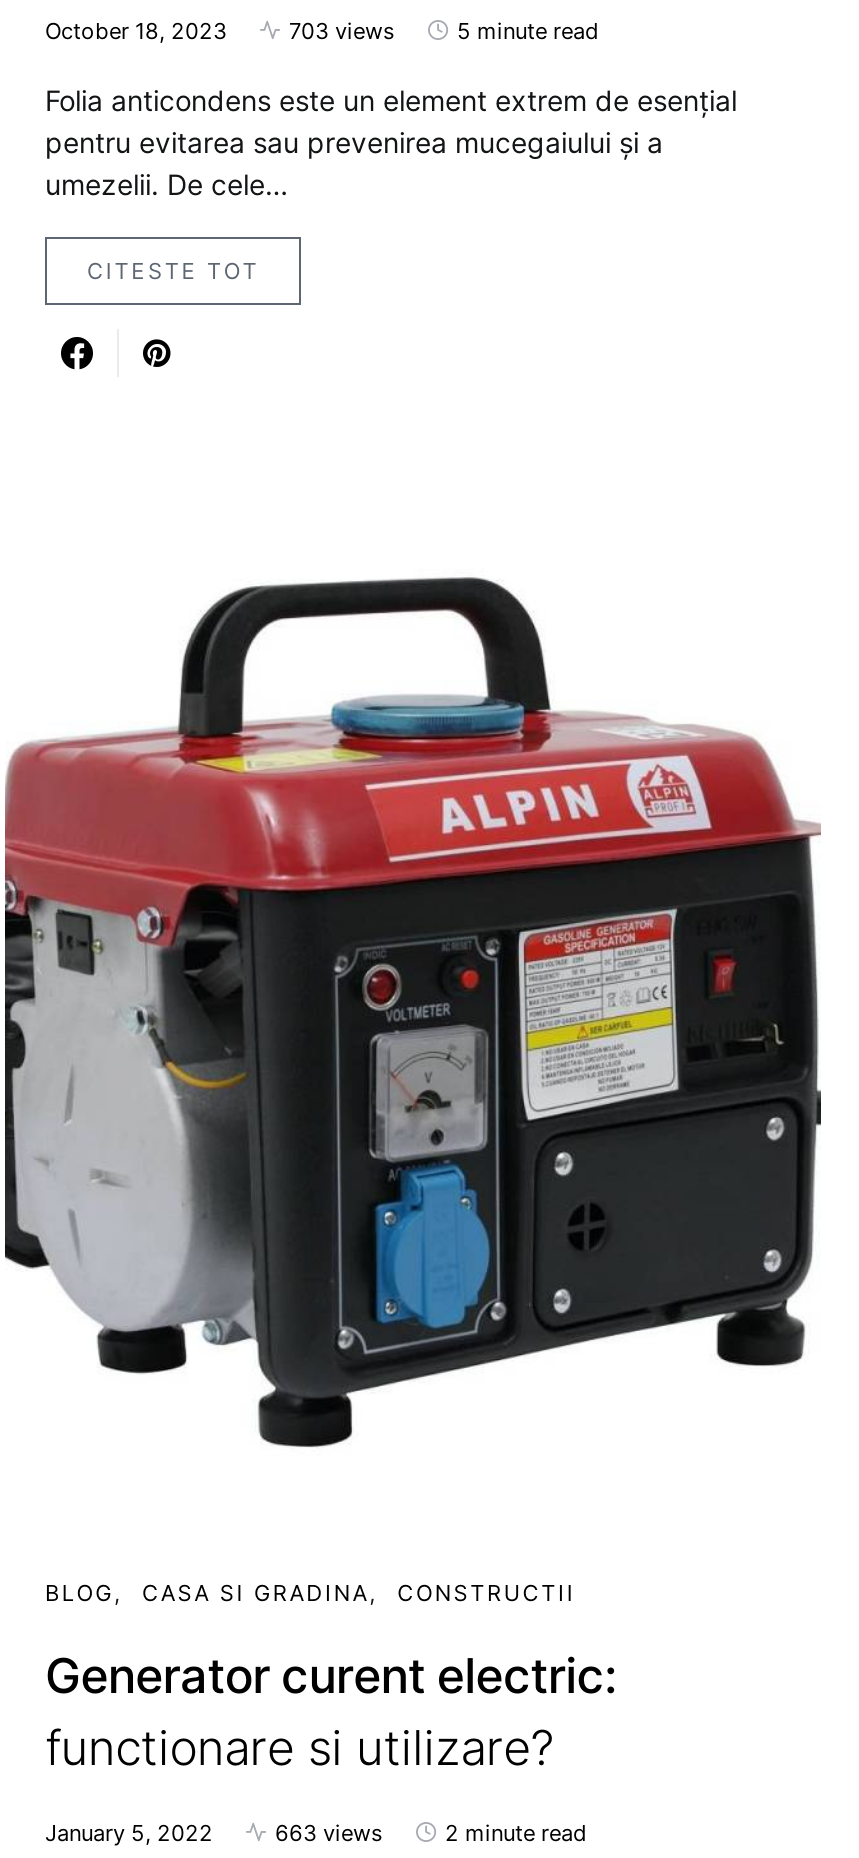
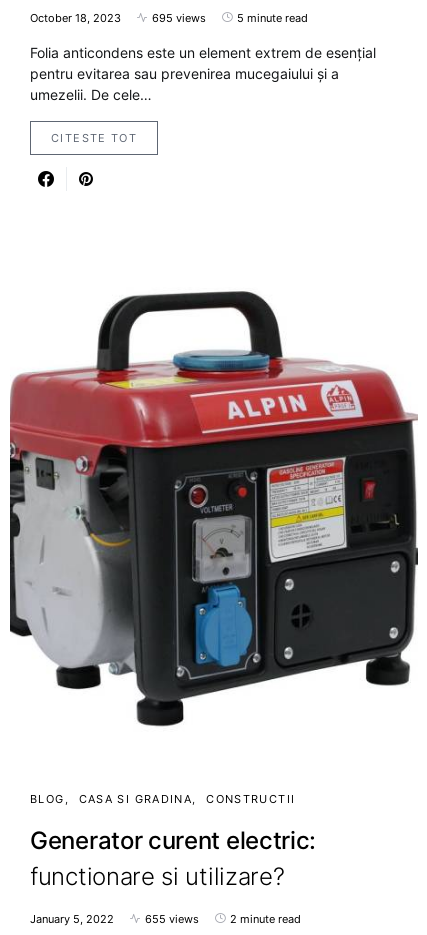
[289,17,395,45] 703 views -> [152,10,206,24] 695 views
[275,1819,383,1847] 663 views -> [145,911,199,925] 655 views

